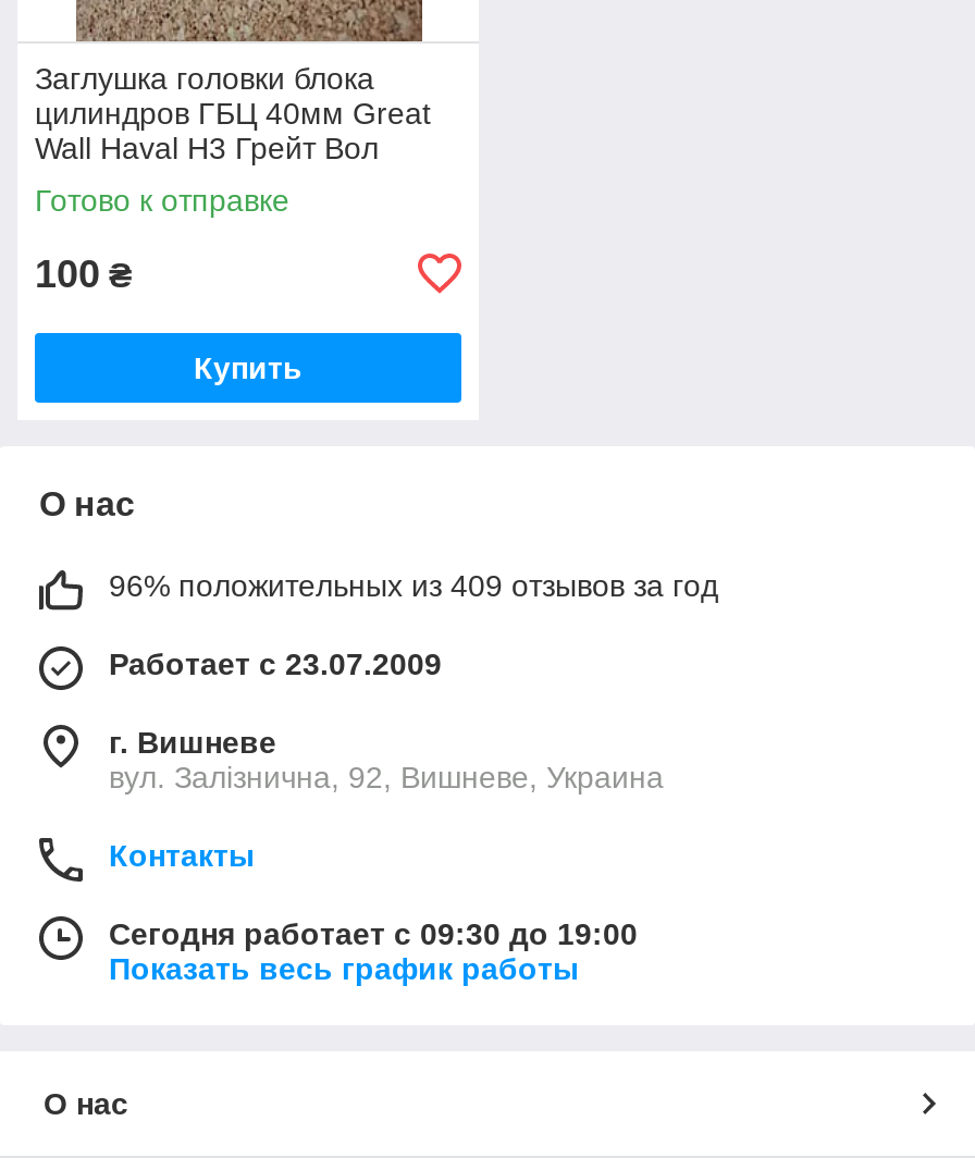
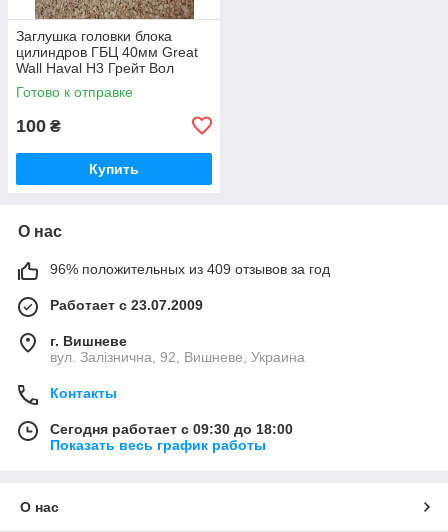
[109,916,638,951] Сегодня работает с 09:30 до 19:00 -> [50,421,293,437] Сегодня работает с 09:30 до 18:00

